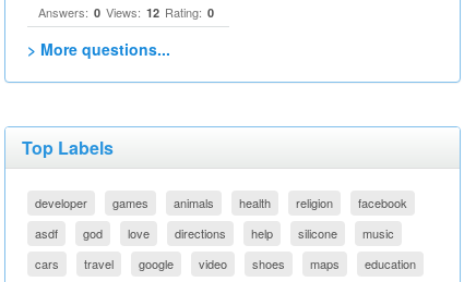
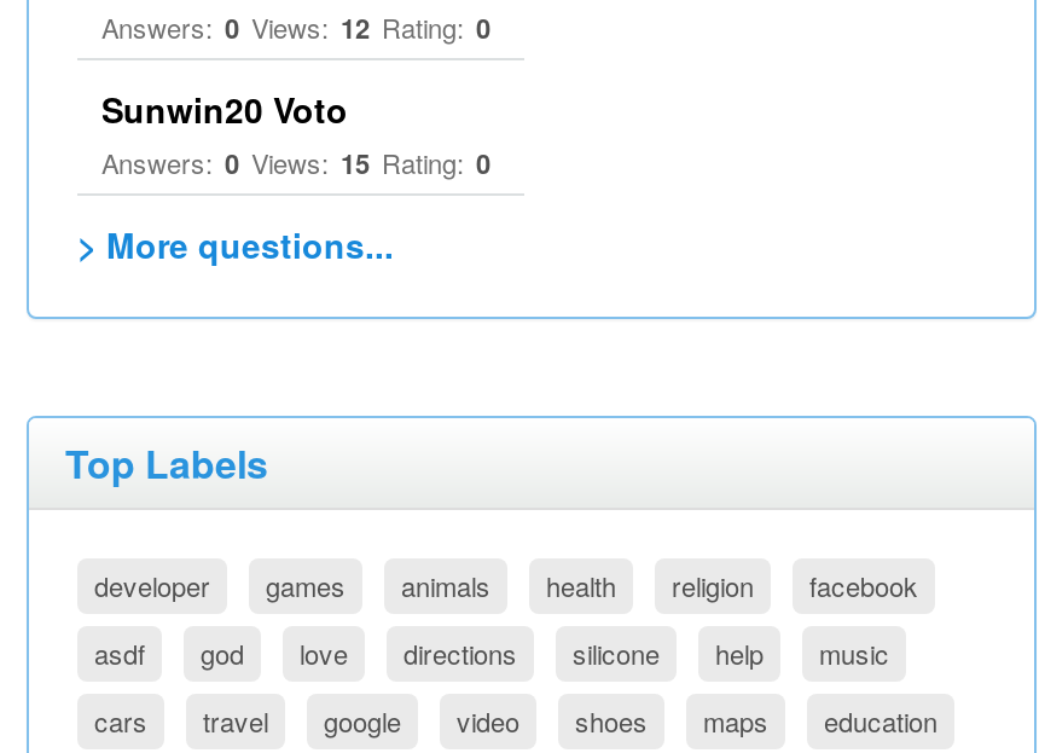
none -> [101,85,490,181] Sunwin20 Voto | Answers: 0 Views: 15 Rating: 0
moved [298,224,337,242] -> [573,633,660,672]: silicone

